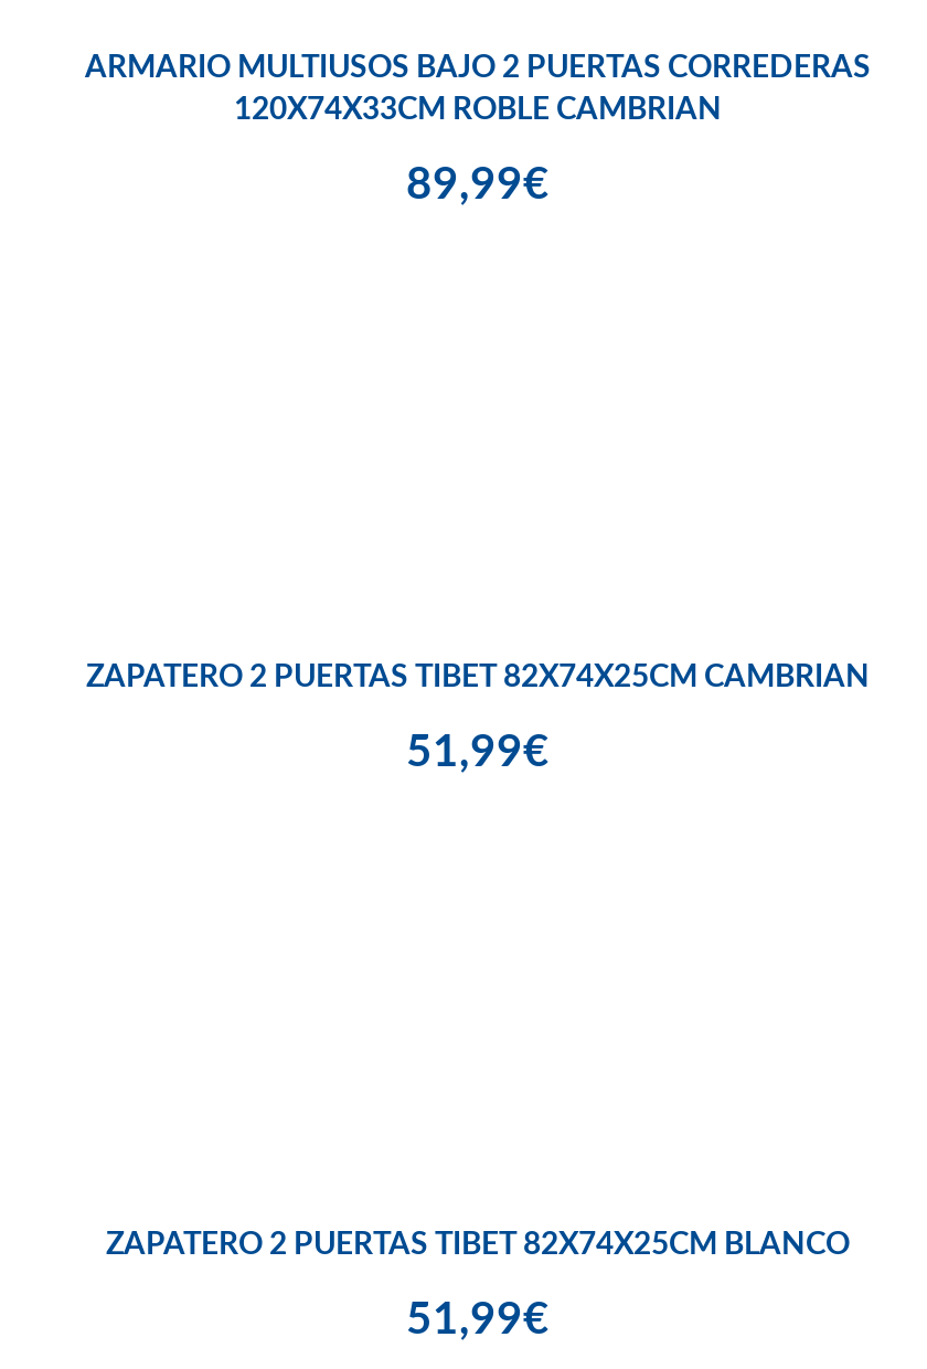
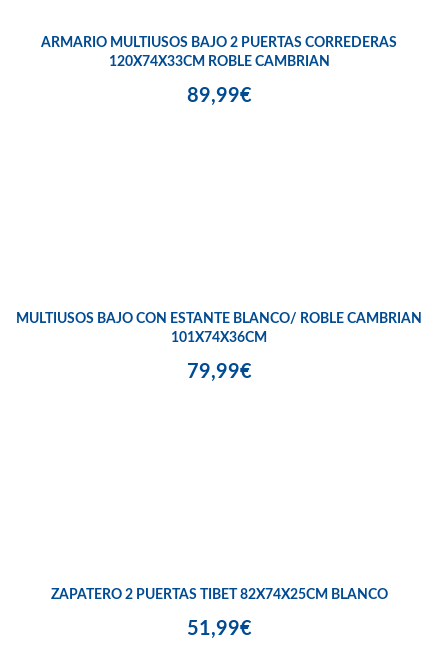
[86,662,870,693] ZAPATERO 2 PUERTAS TIBET 82X74X25CM CAMBRIAN -> [16,312,422,345] MULTIUSOS BAJO CON ESTANTE BLANCO/ ROBLE CAMBRIAN | 101X74X36CM
[406,731,550,775] 51,99€ -> [186,362,251,382] 79,99€

